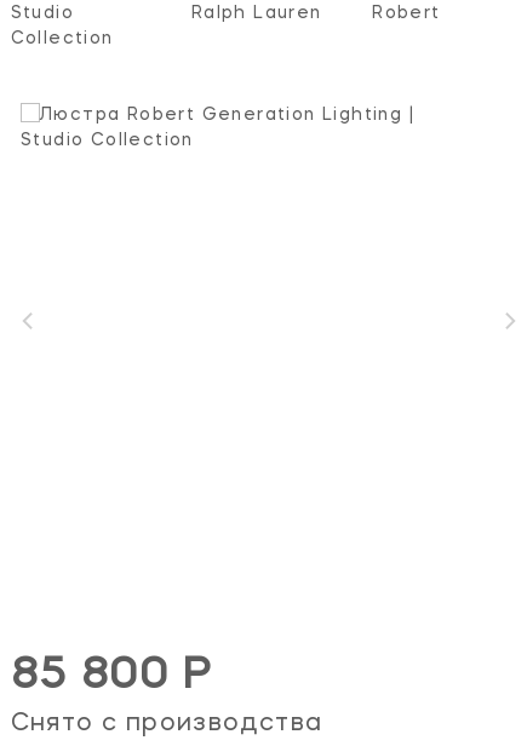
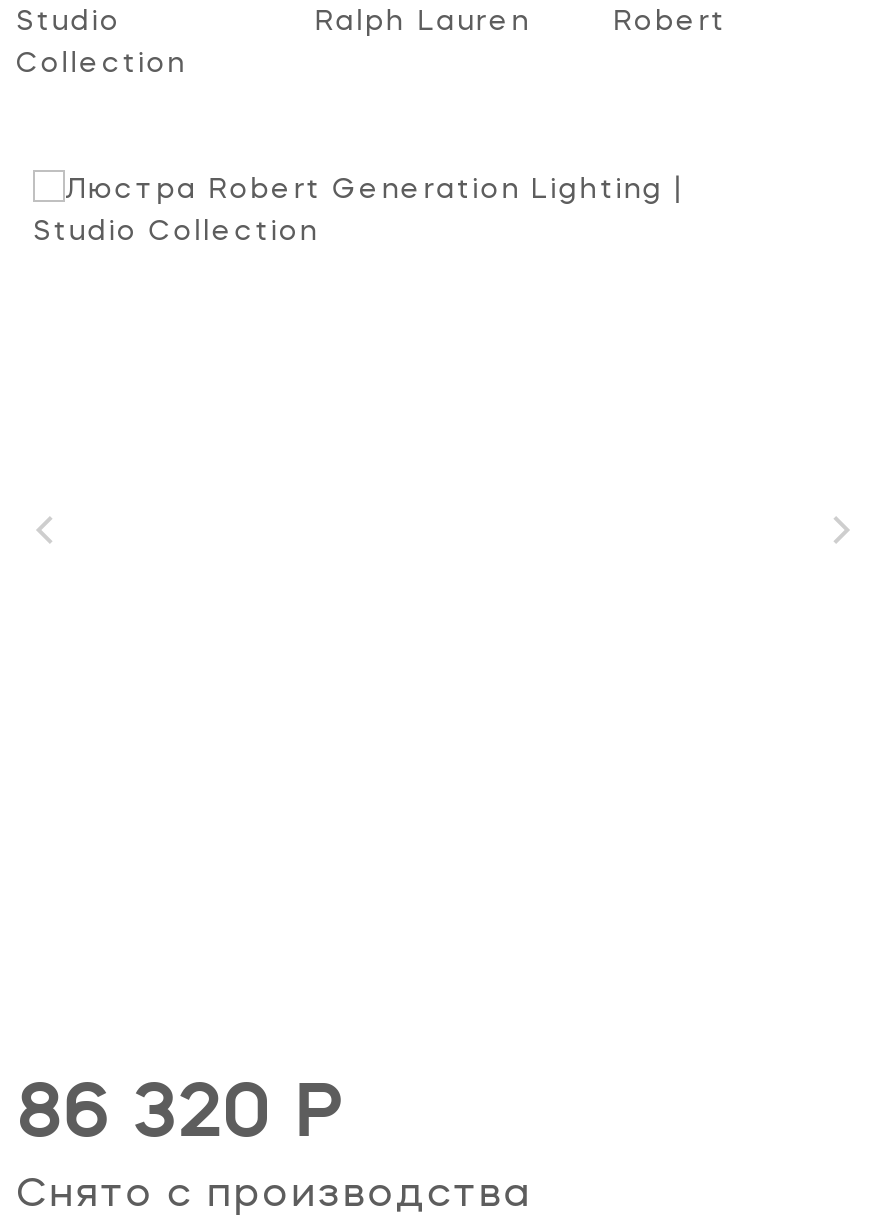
[10,655,213,698] 85 800 Р -> [16,1081,344,1153] 86 320 Р

